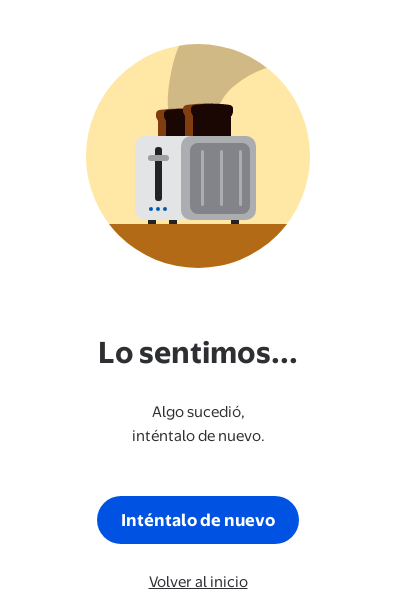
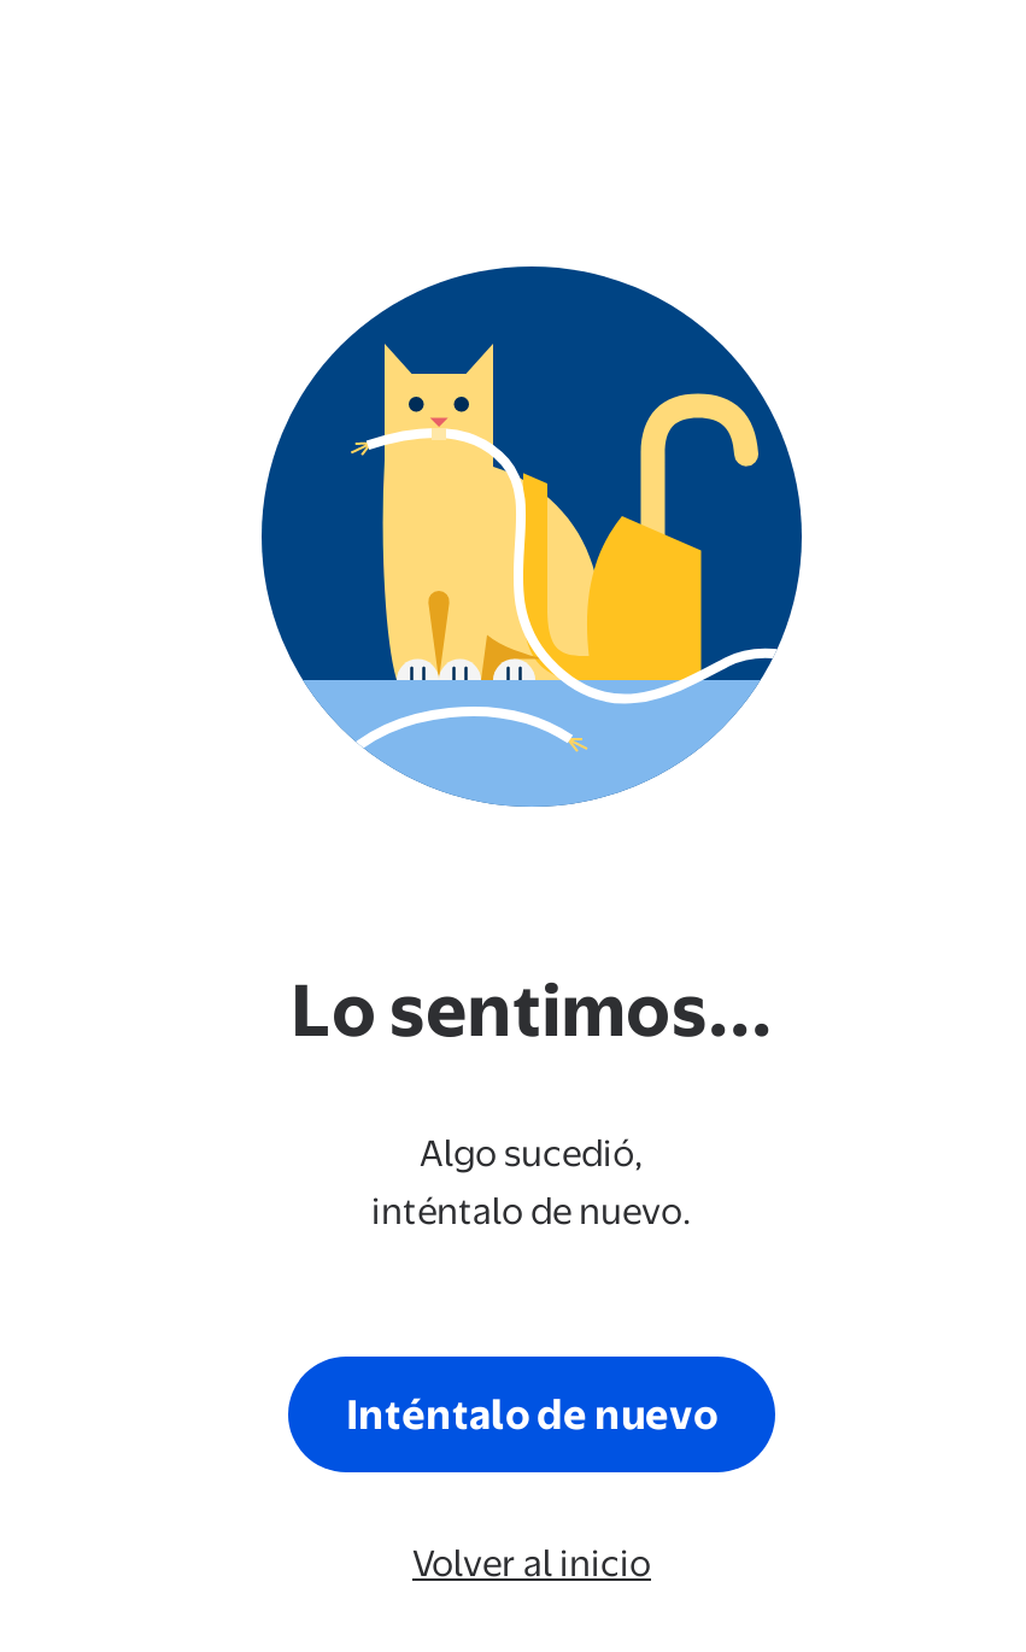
[86,44,310,269] [image] -> [259,264,804,809] [image]

